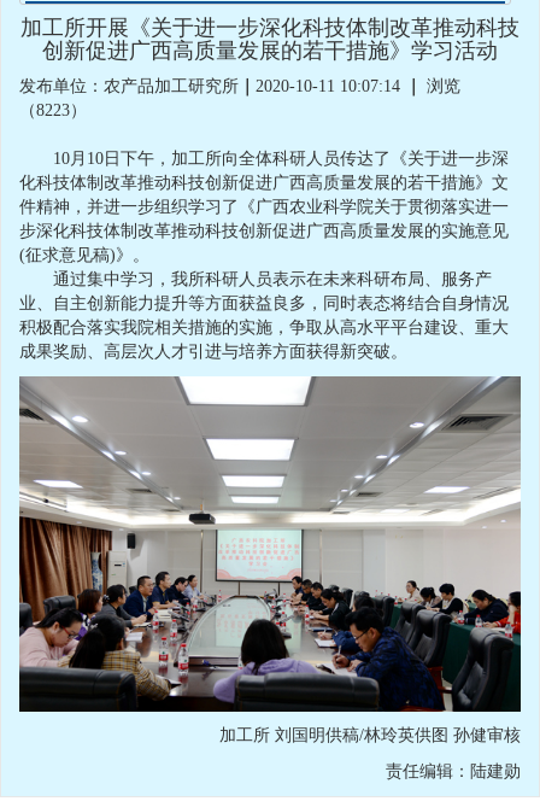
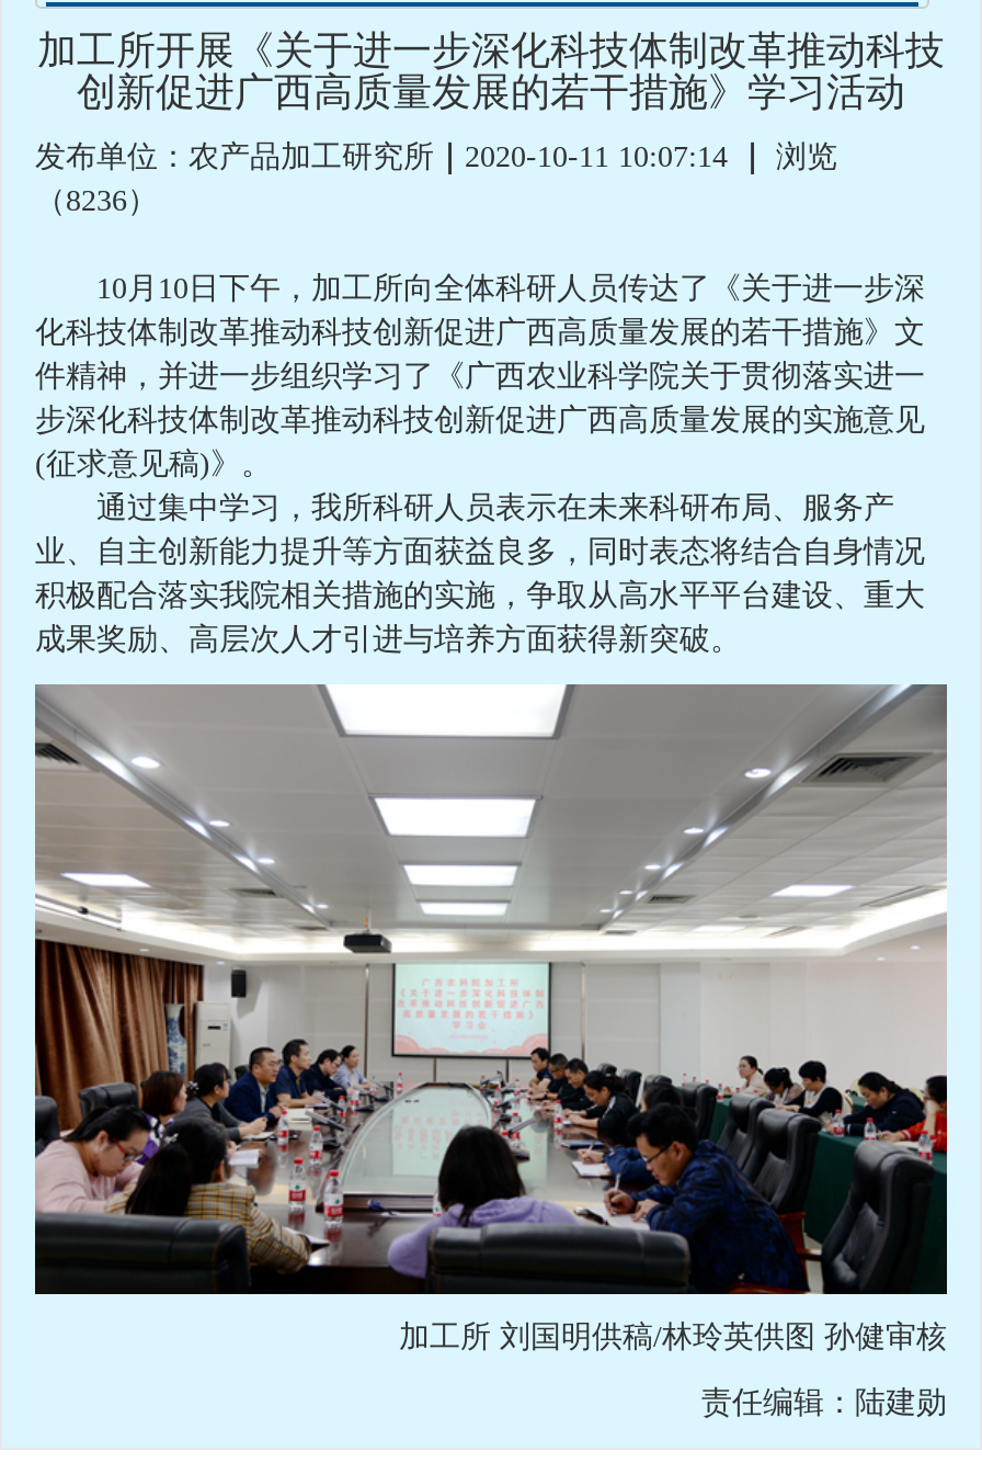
[19,101,87,119] （8223） -> [35,184,158,217] （8236）

